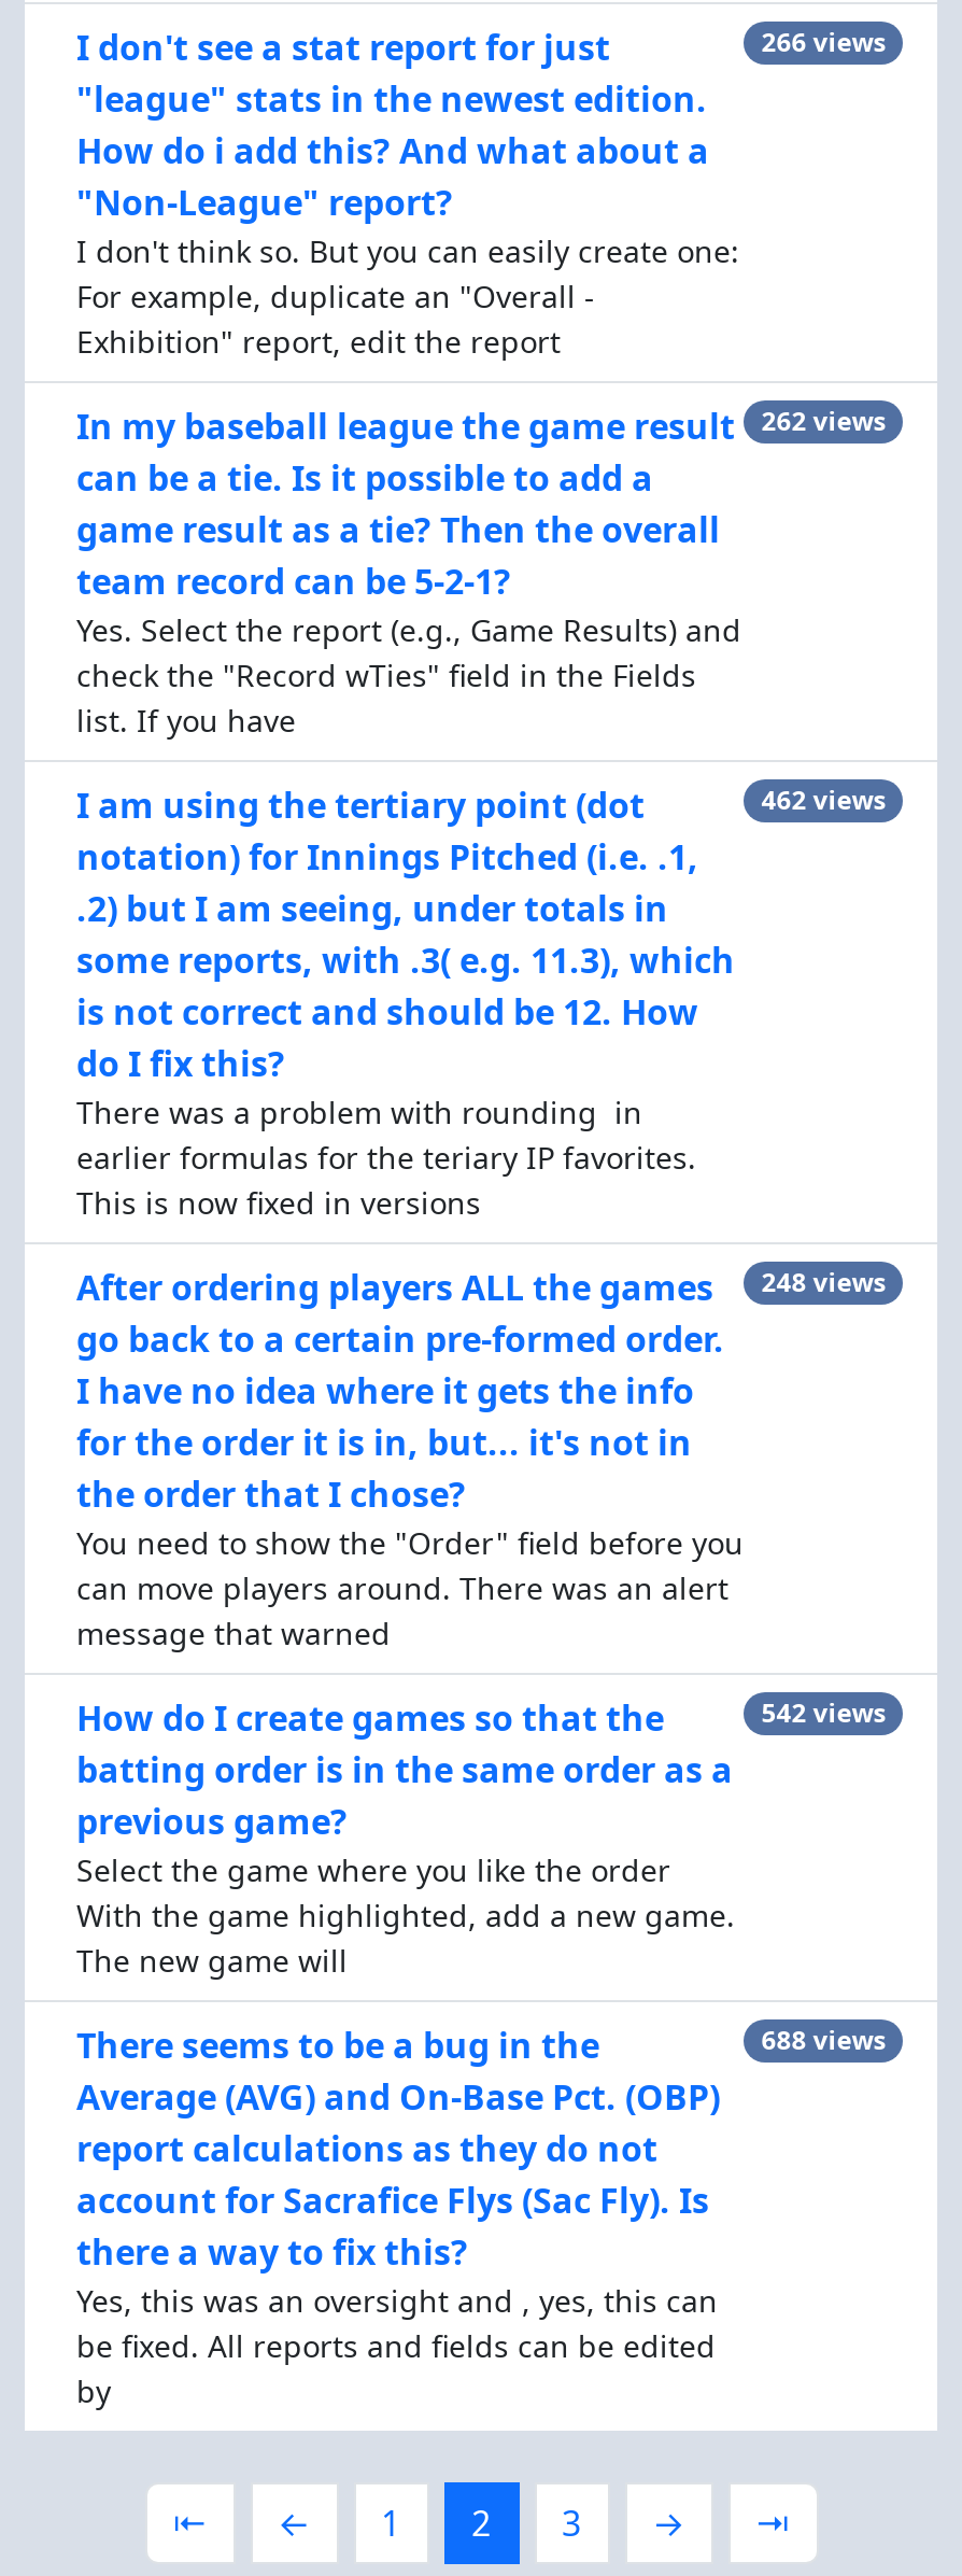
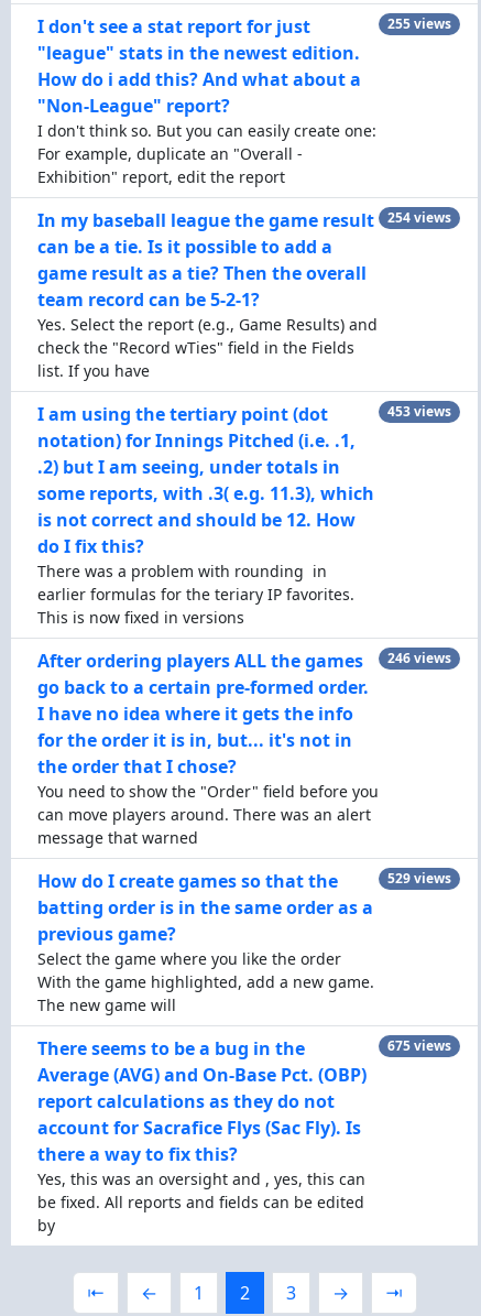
[761,24,886,61] 266 views -> [388,15,452,33] 255 views
[76,403,886,450] In my baseball league the game result 262 views -> [37,208,452,232] In my baseball league the game result 254 views
[761,782,886,819] 462 views -> [388,402,452,421] 453 views
[76,1264,886,1311] After ordering players ALL the games 248 views -> [37,649,452,673] After ordering players ALL the games 246 views
[761,1695,886,1731] 542 views -> [388,869,452,888] 529 views
[761,2022,886,2059] 688 views -> [388,1037,452,1055] 675 views

